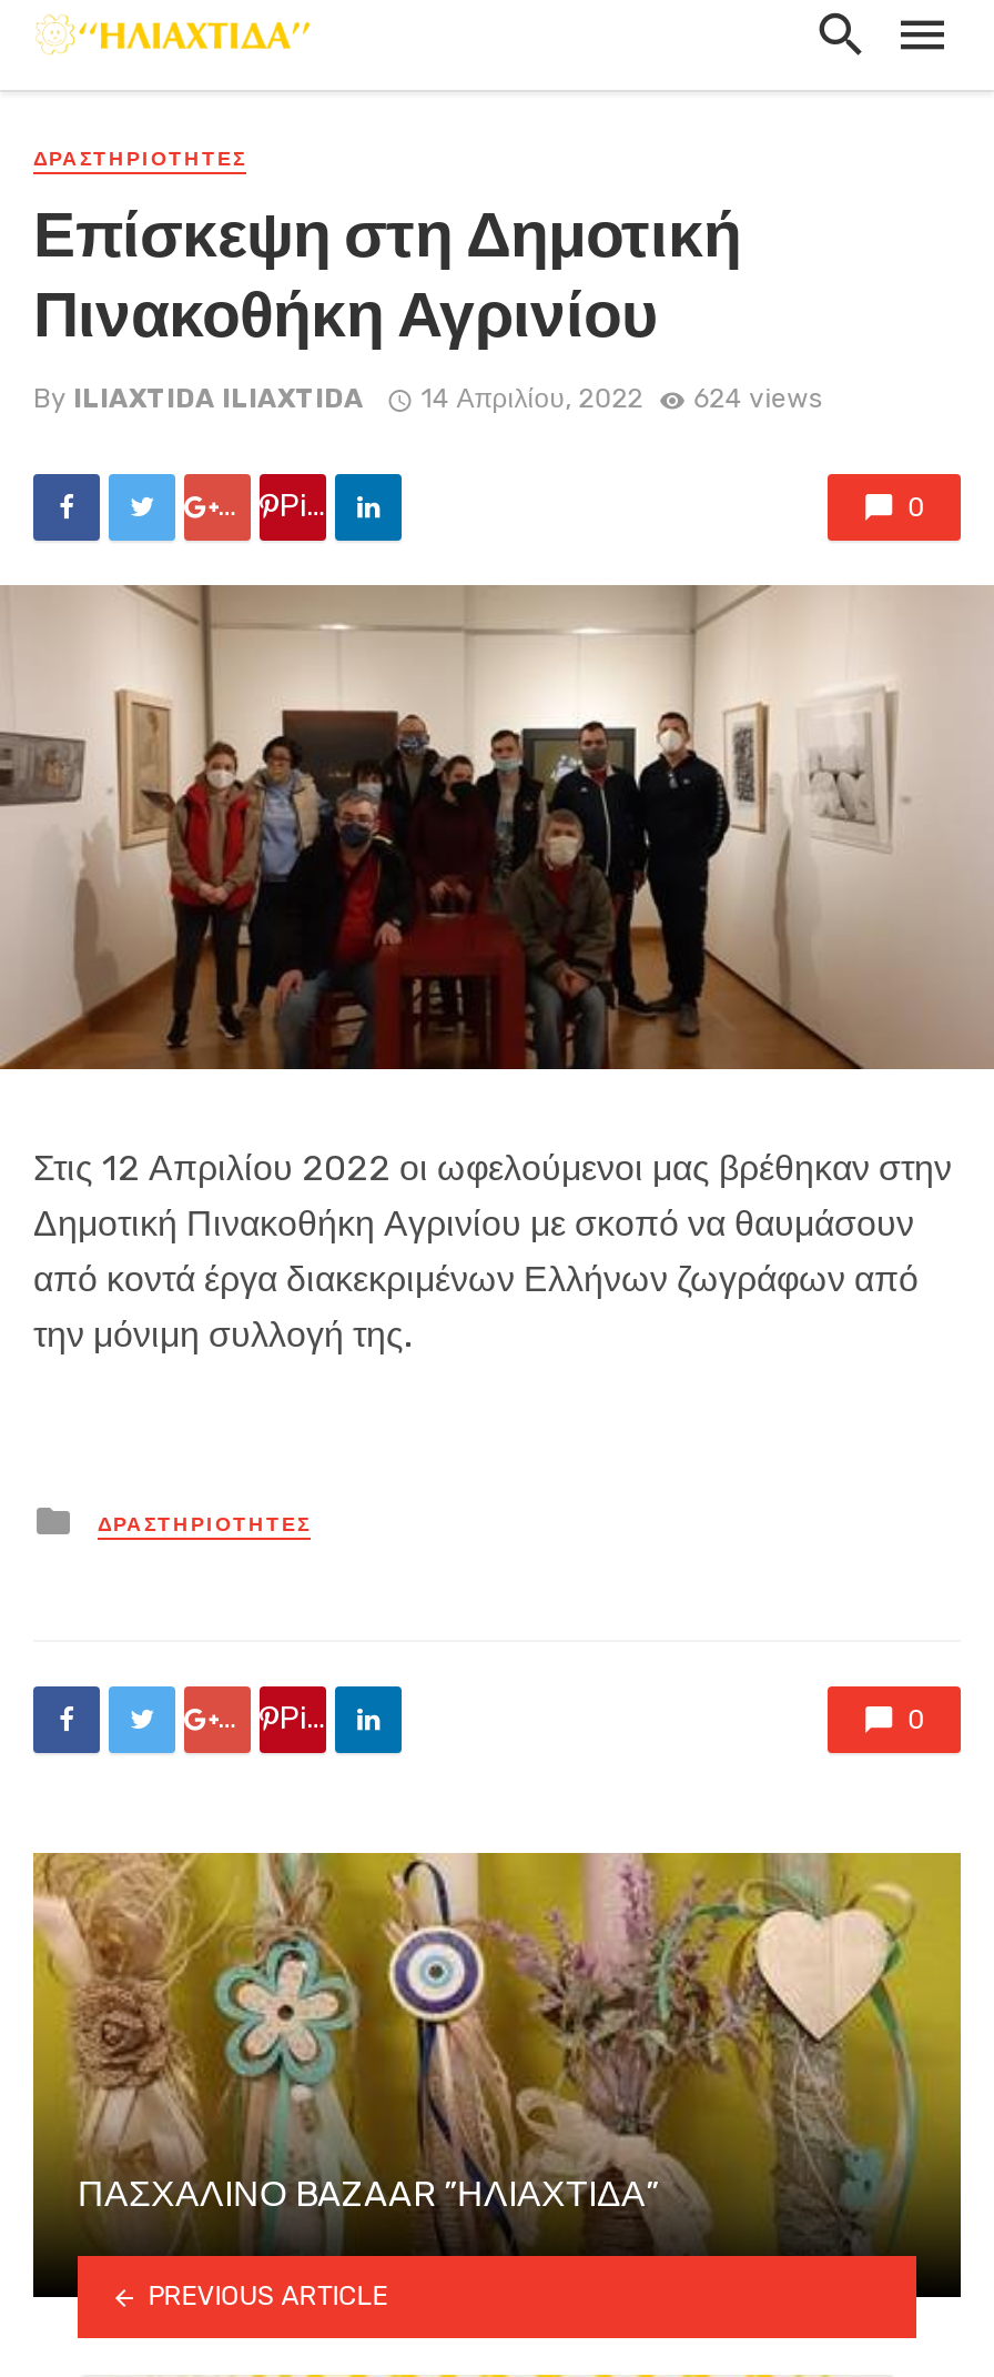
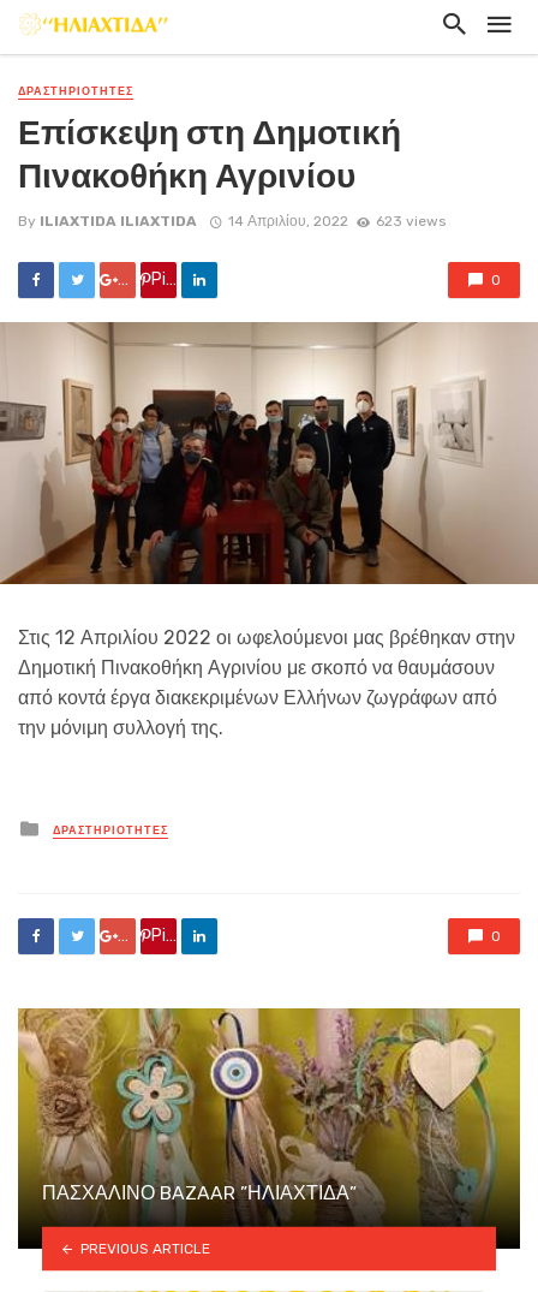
[33,384,822,415] By ILIAXTIDA ILIAXTIDA 14 Απριλίου, 2022 624 views -> [18,213,445,230] By ILIAXTIDA ILIAXTIDA 14 Απριλίου, 2022 623 views

